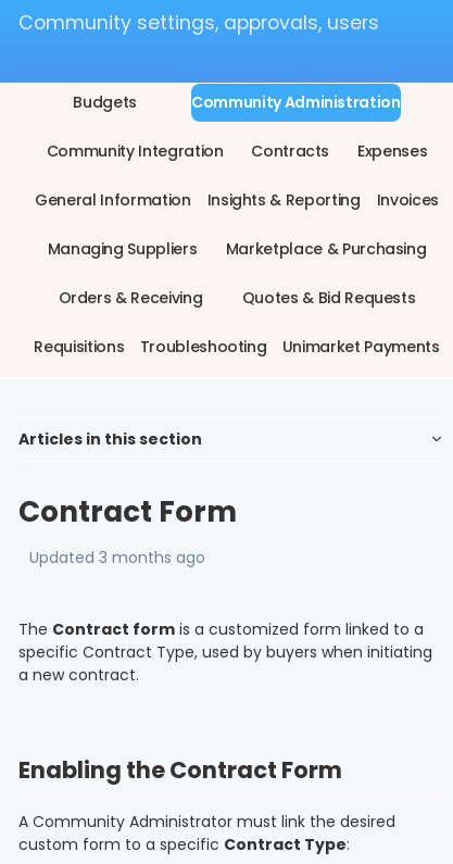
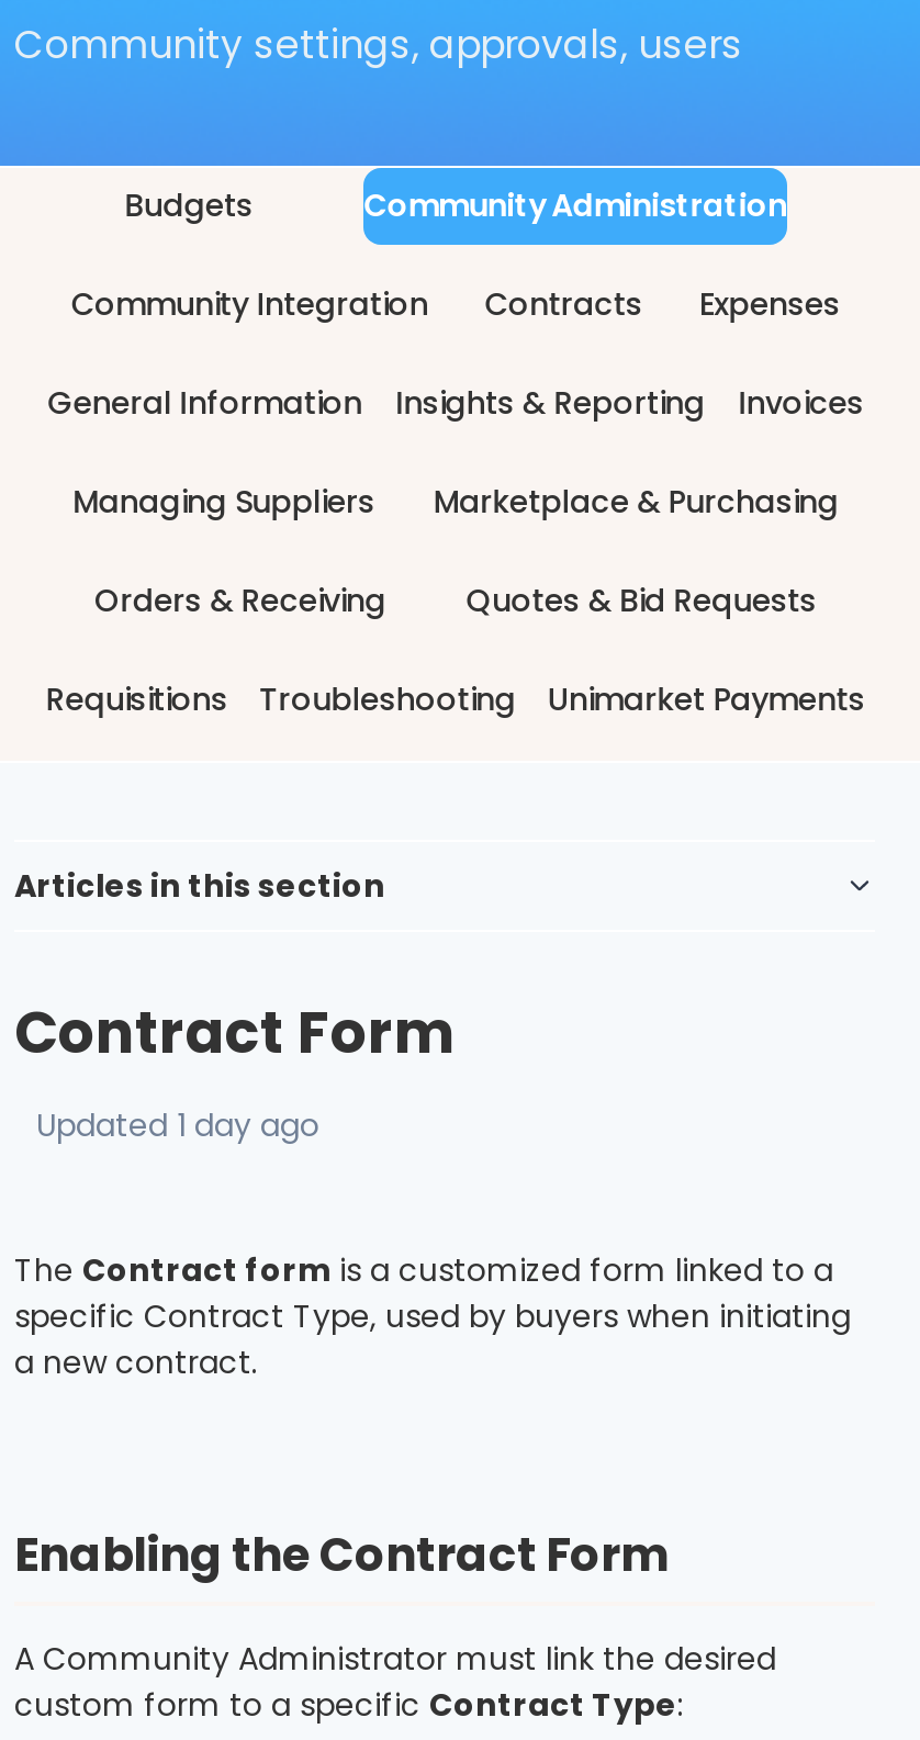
[29,547,205,568] Updated 3 months ago -> [36,1103,319,1147] Updated 1 day ago

